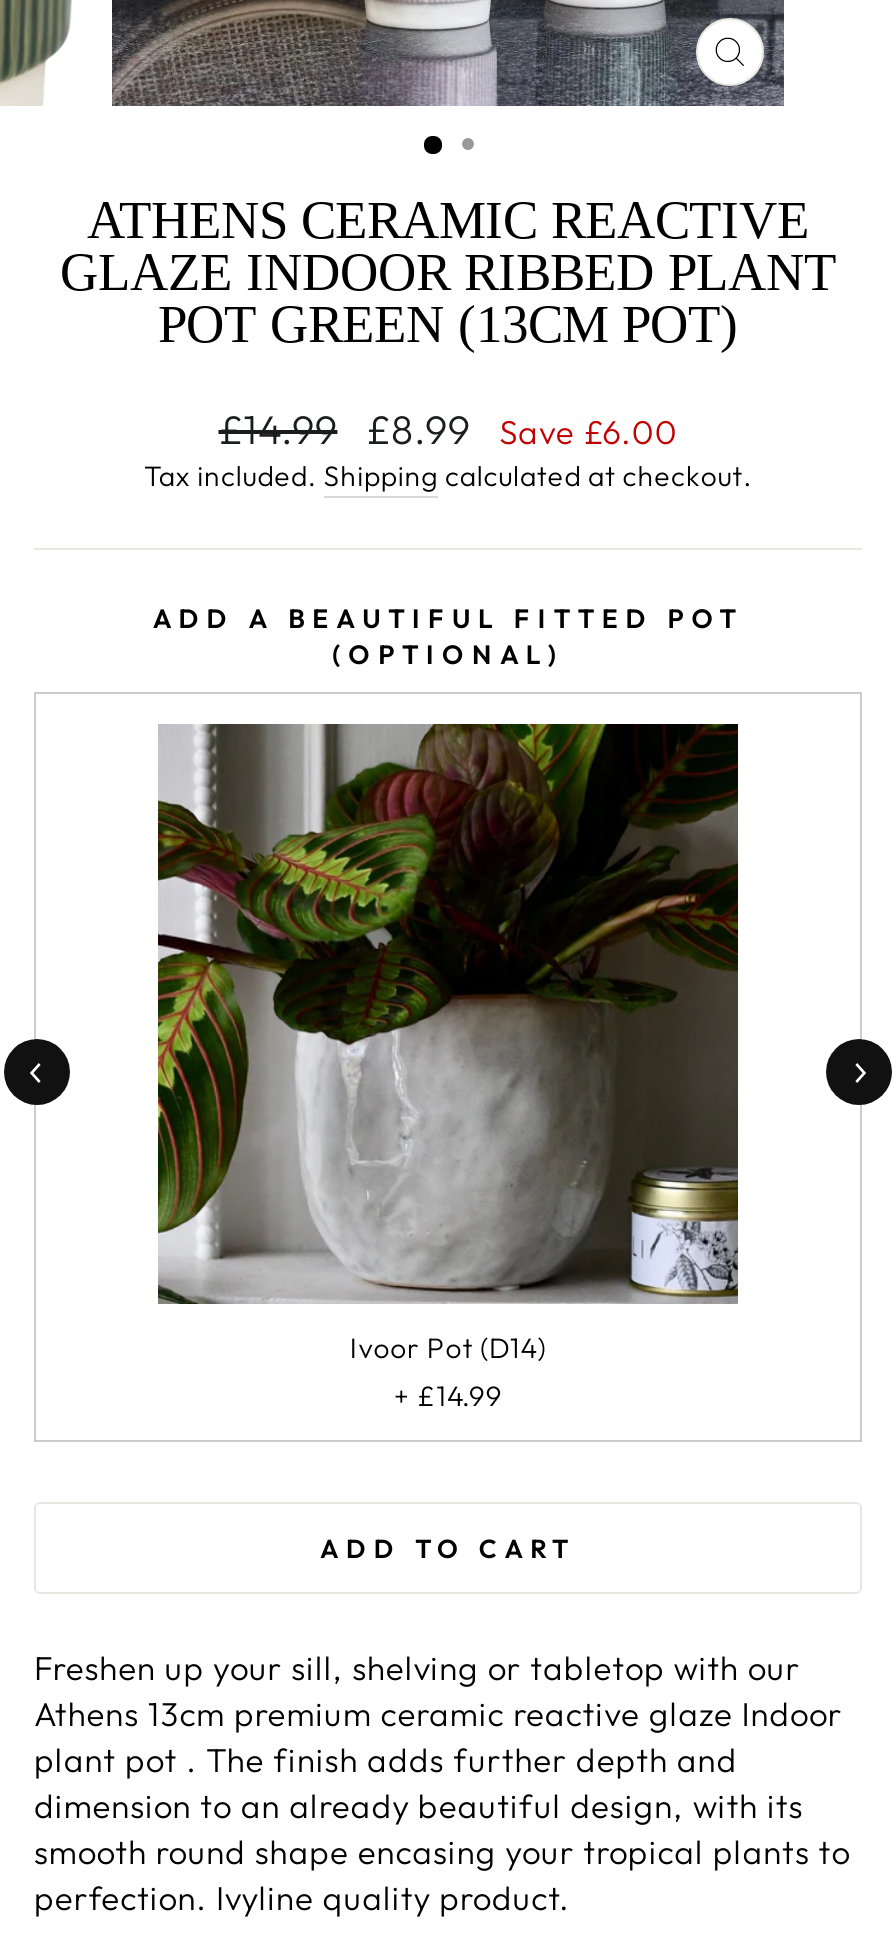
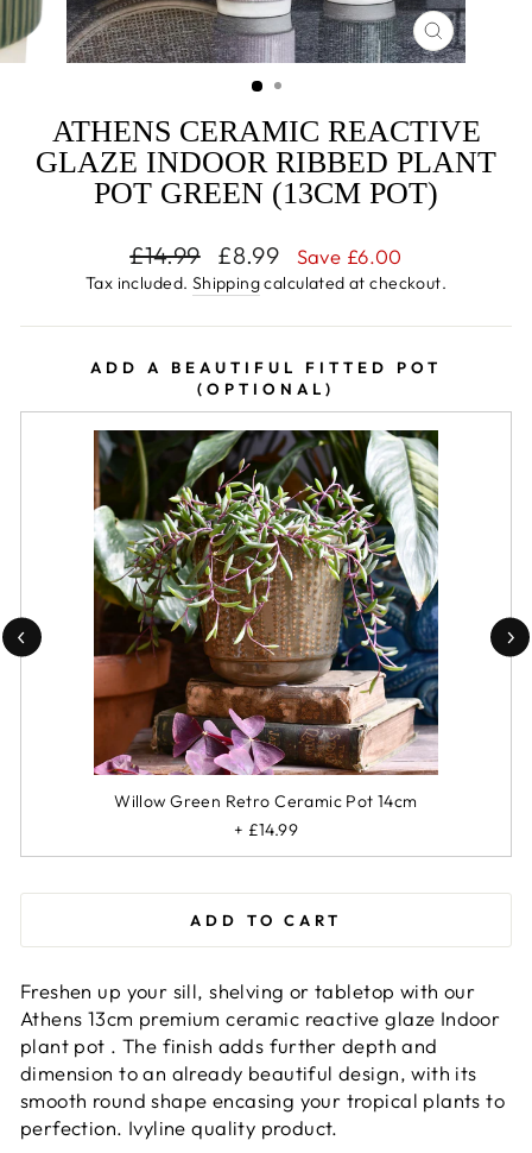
[156,722,740,1366] [image] | Ivoor Pot (D14) -> [93,429,439,812] [image] | Willow Green Retro Ceramic Pot 14cm

